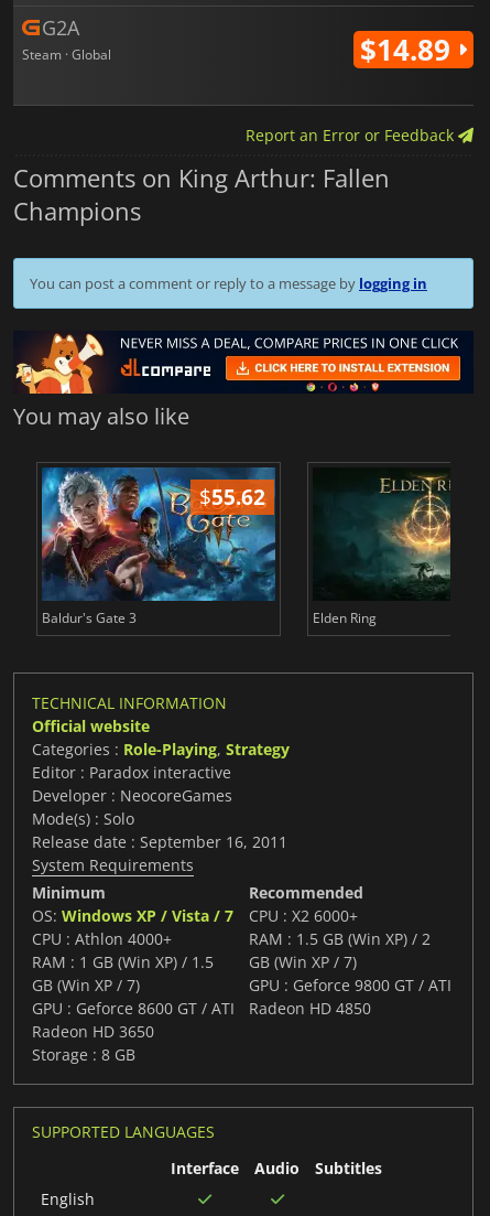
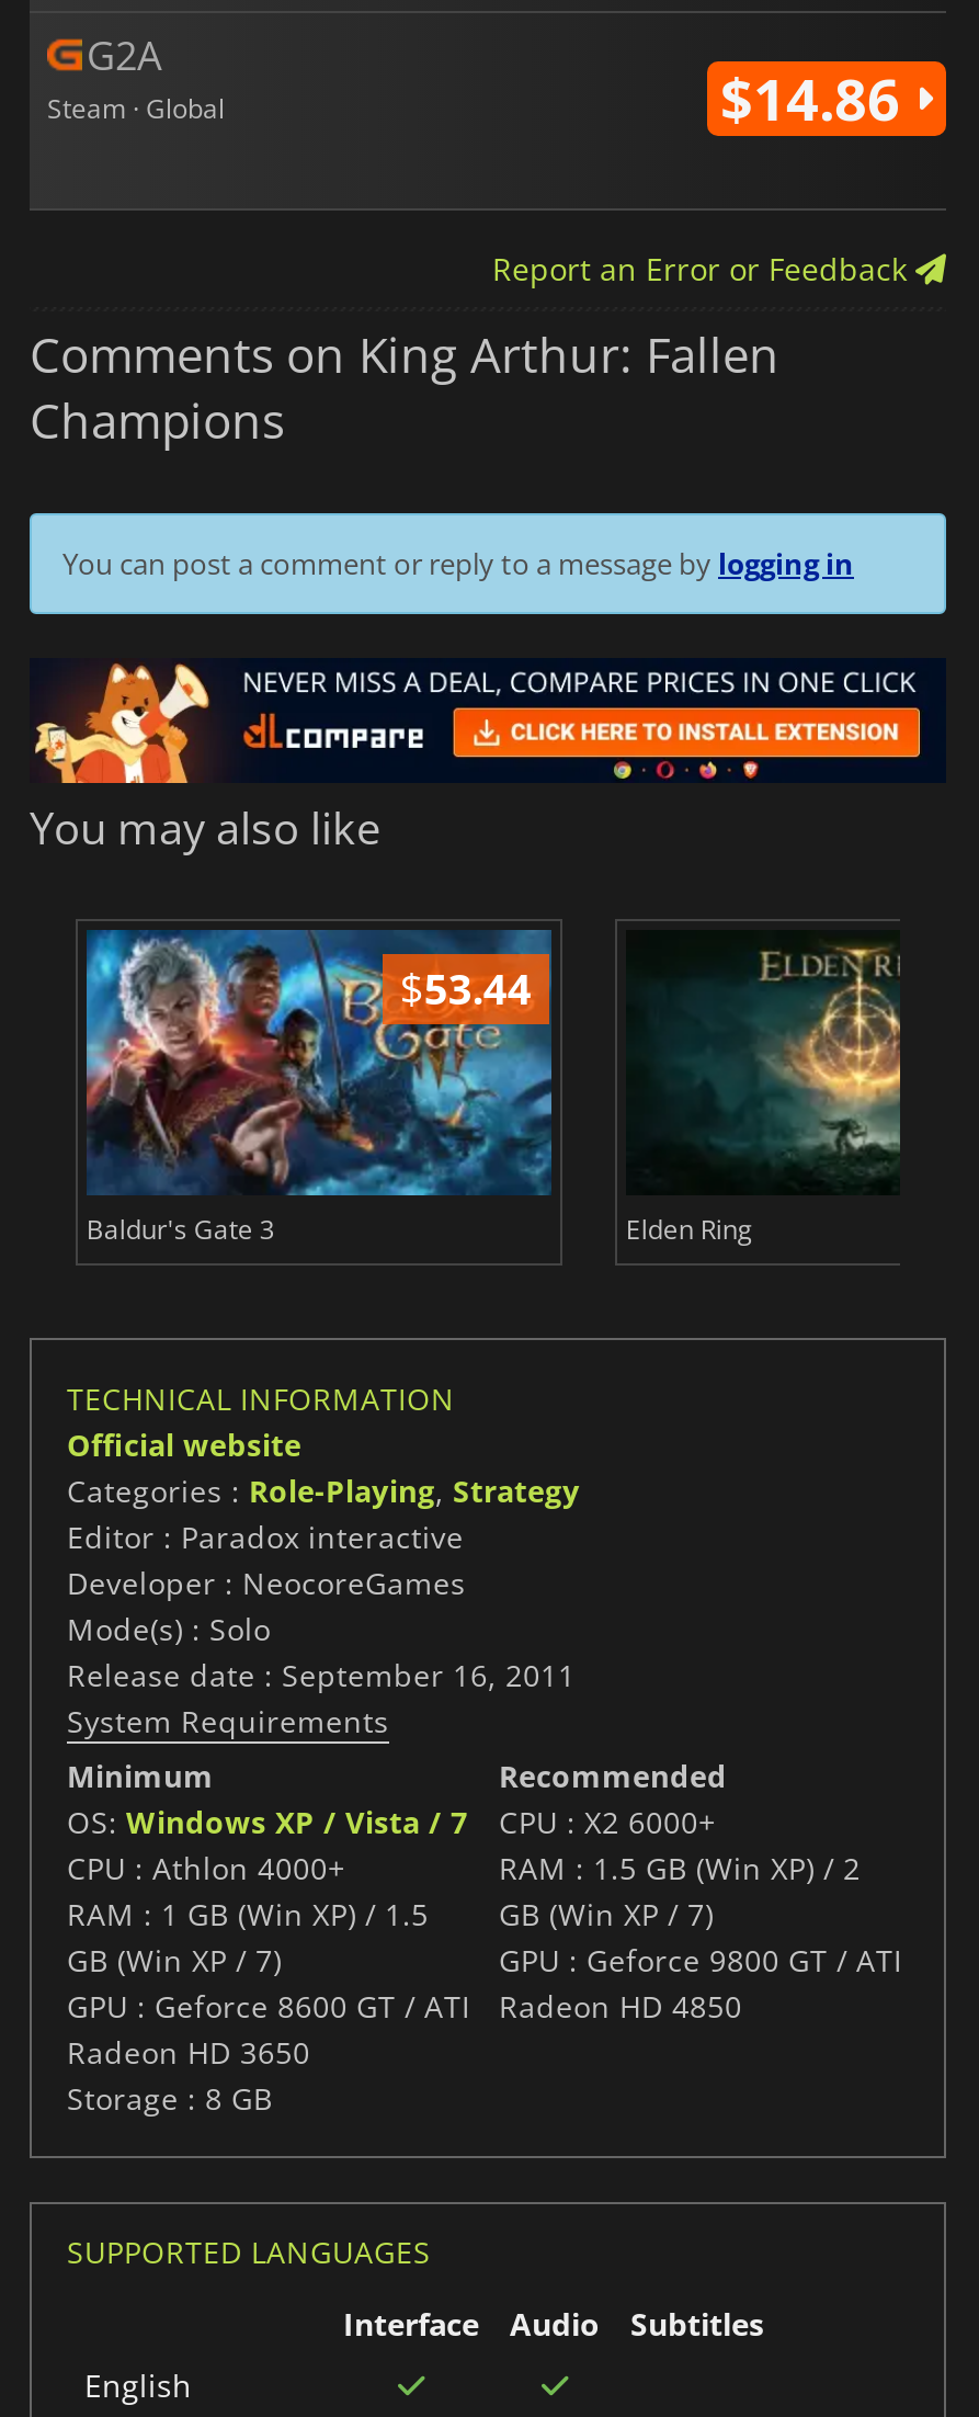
[360,29,458,69] $14.89 -> [720,58,915,137] $14.86
[199,482,265,512] $55.62 -> [400,959,531,1018] $53.44

